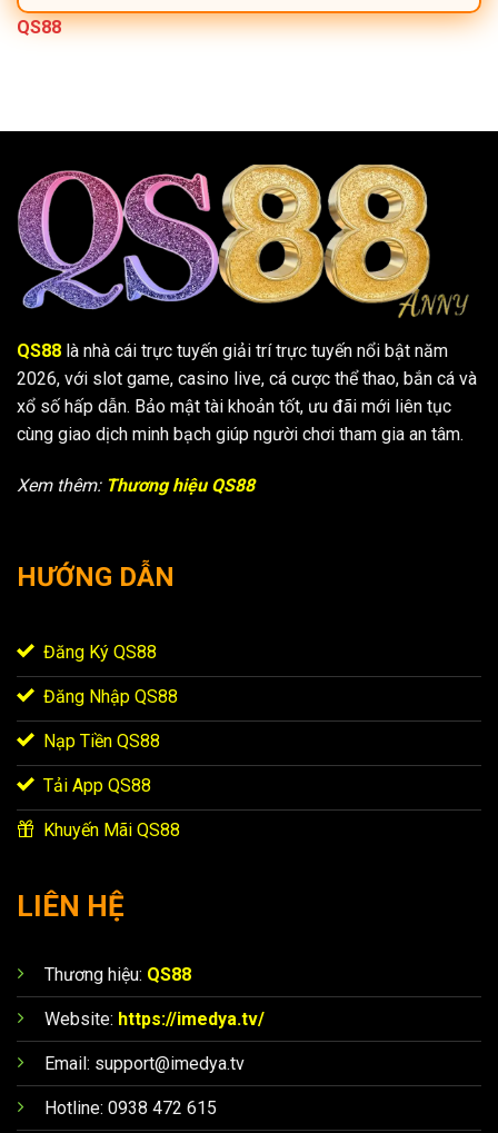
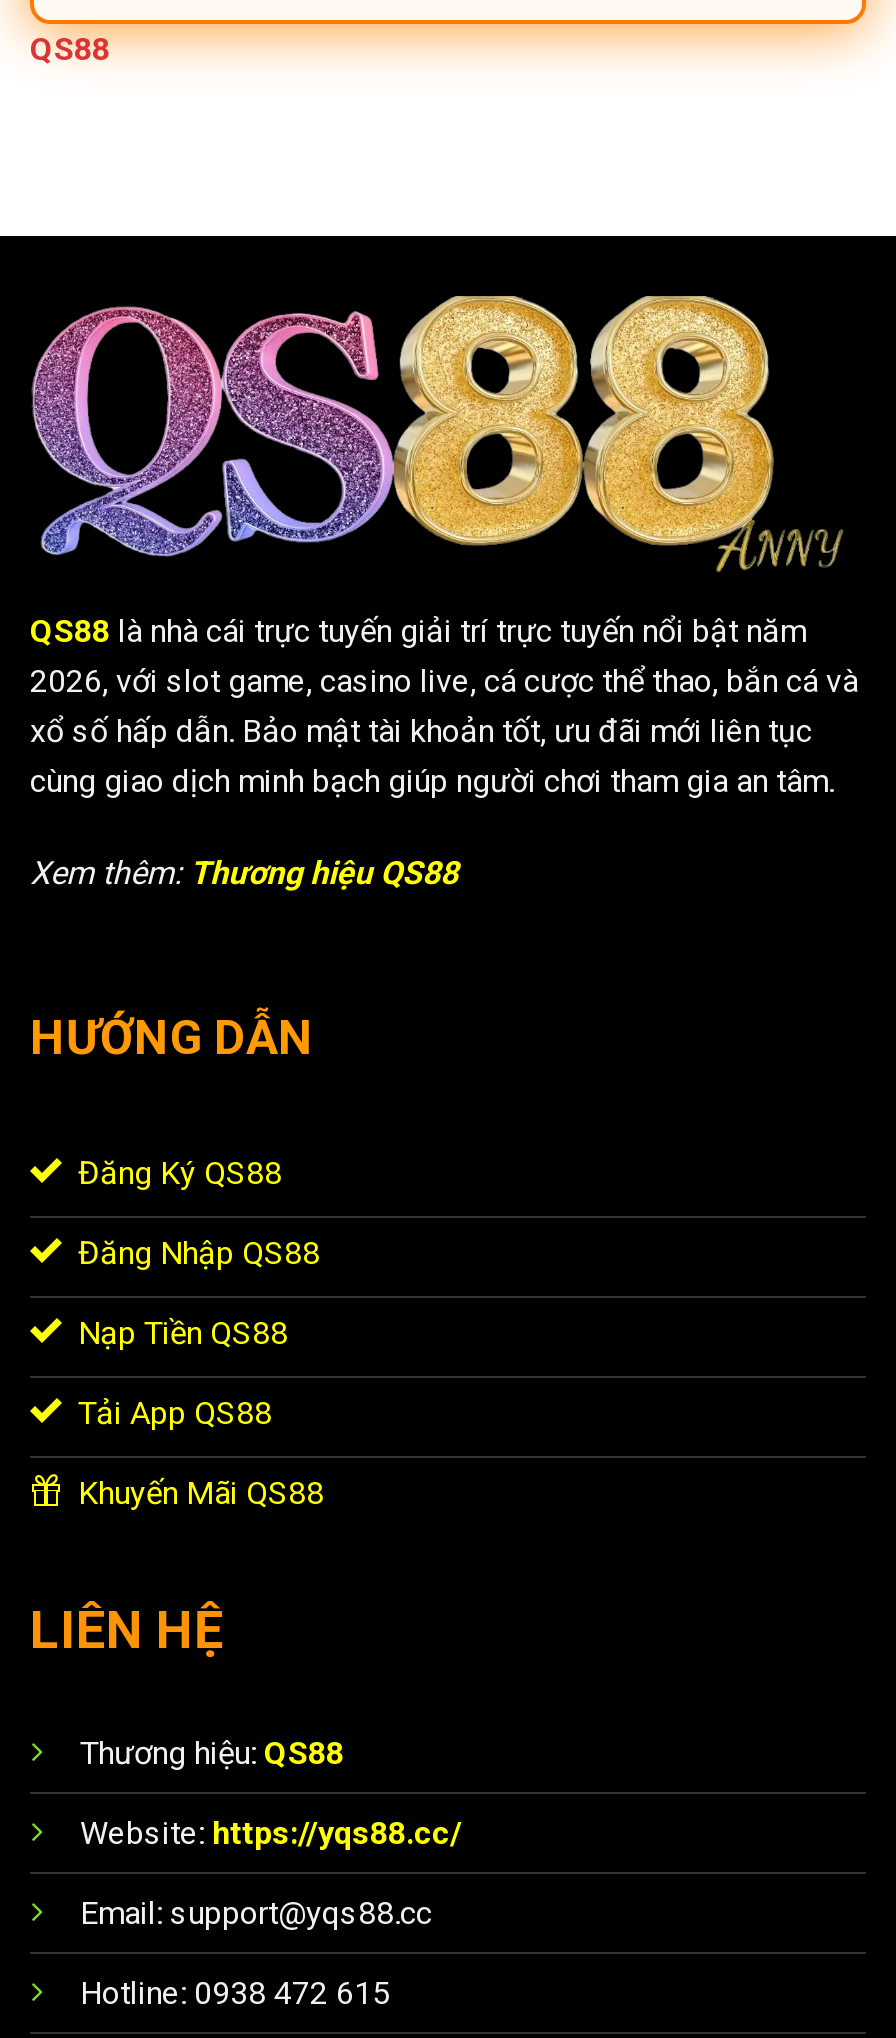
[44,1009,265,1030] Website: https://imedya.tv/ -> [80,1814,462,1852] Website: https://yqs88.cc/
[44,1053,245,1074] Email: support@imedya.tv -> [80,1894,432,1932] Email: support@yqs88.cc

